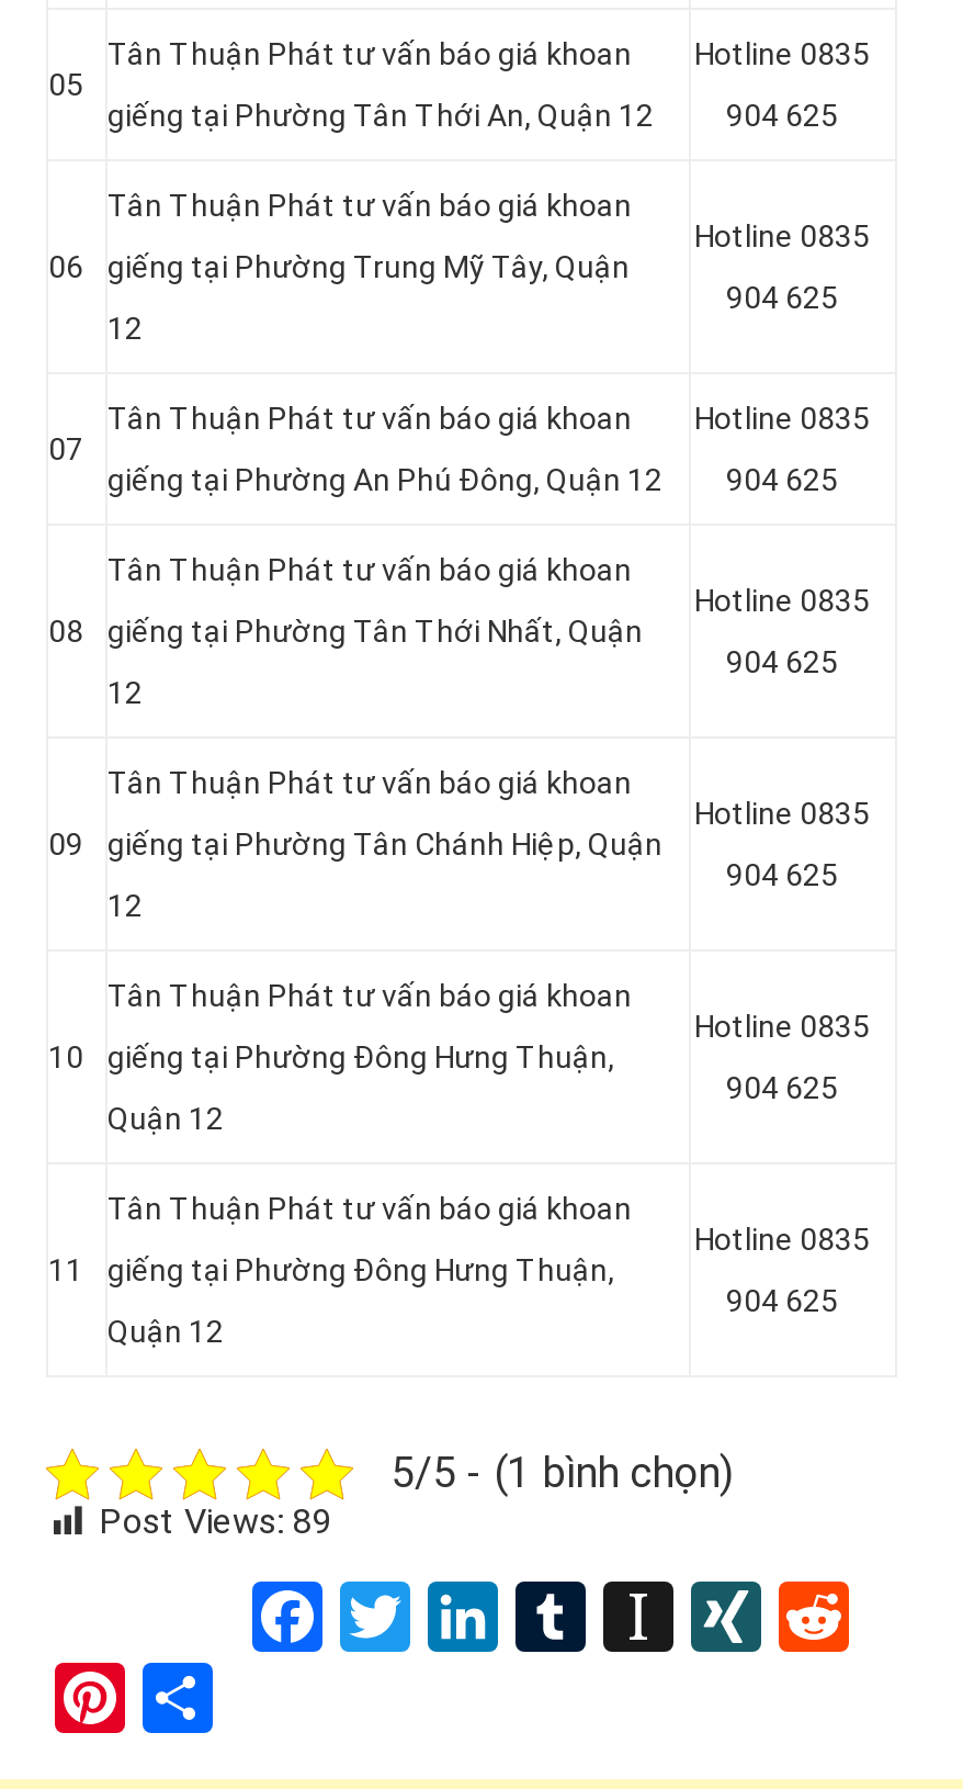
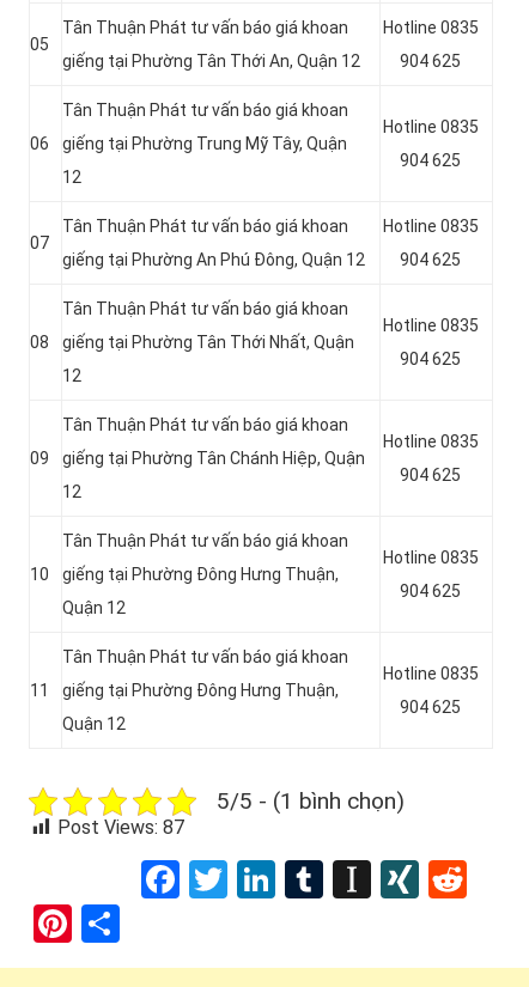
[99,1500,331,1542] Post Views: 89 -> [57,816,184,839] Post Views: 87

